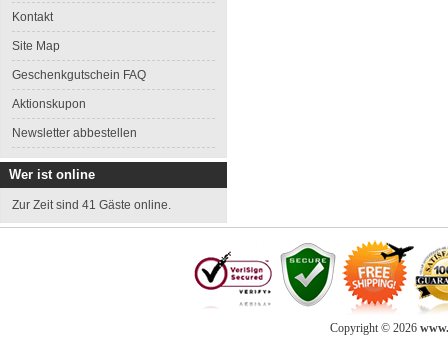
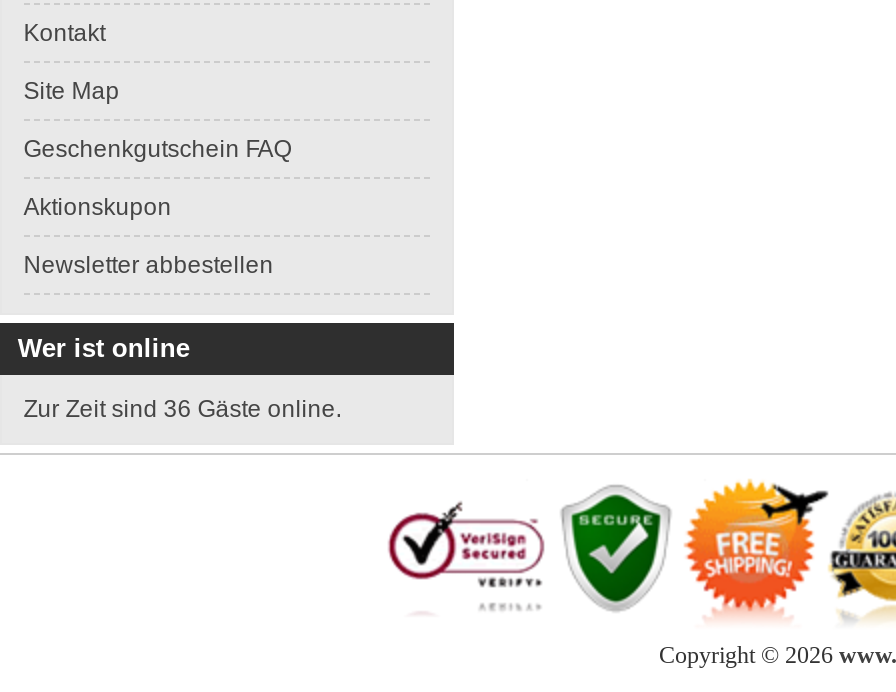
[12,198,171,212] Zur Zeit sind 41 Gäste online. -> [24,394,342,422] Zur Zeit sind 36 Gäste online.

